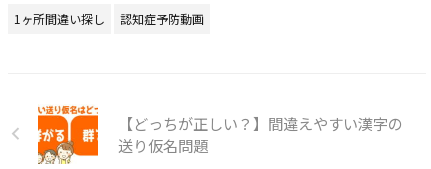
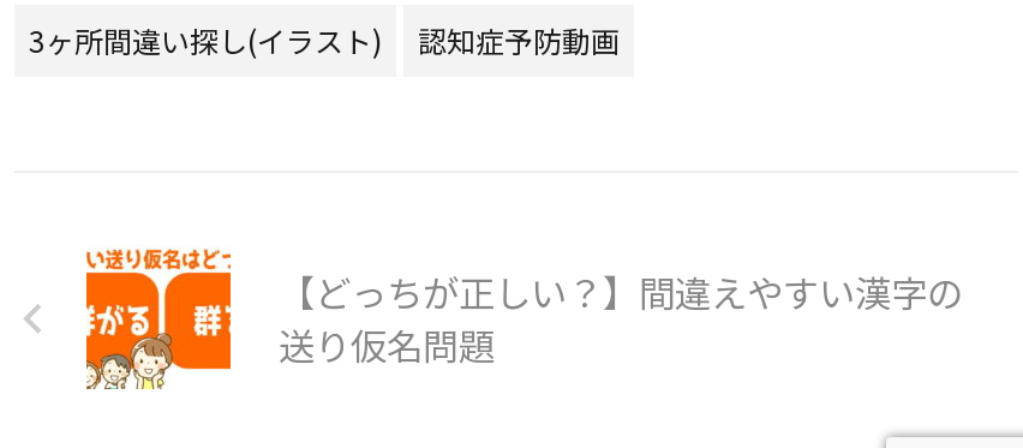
[14,9,105,26] 1ヶ所間違い探し -> [29,19,382,60] 3ヶ所間違い探し(イラスト)

